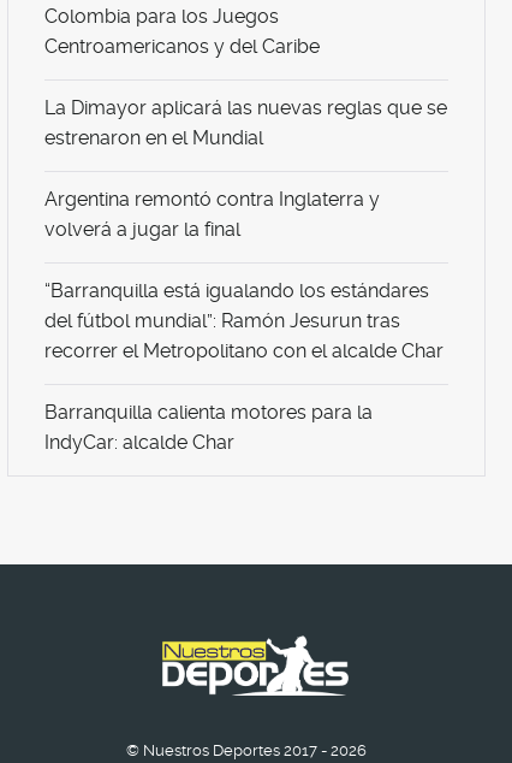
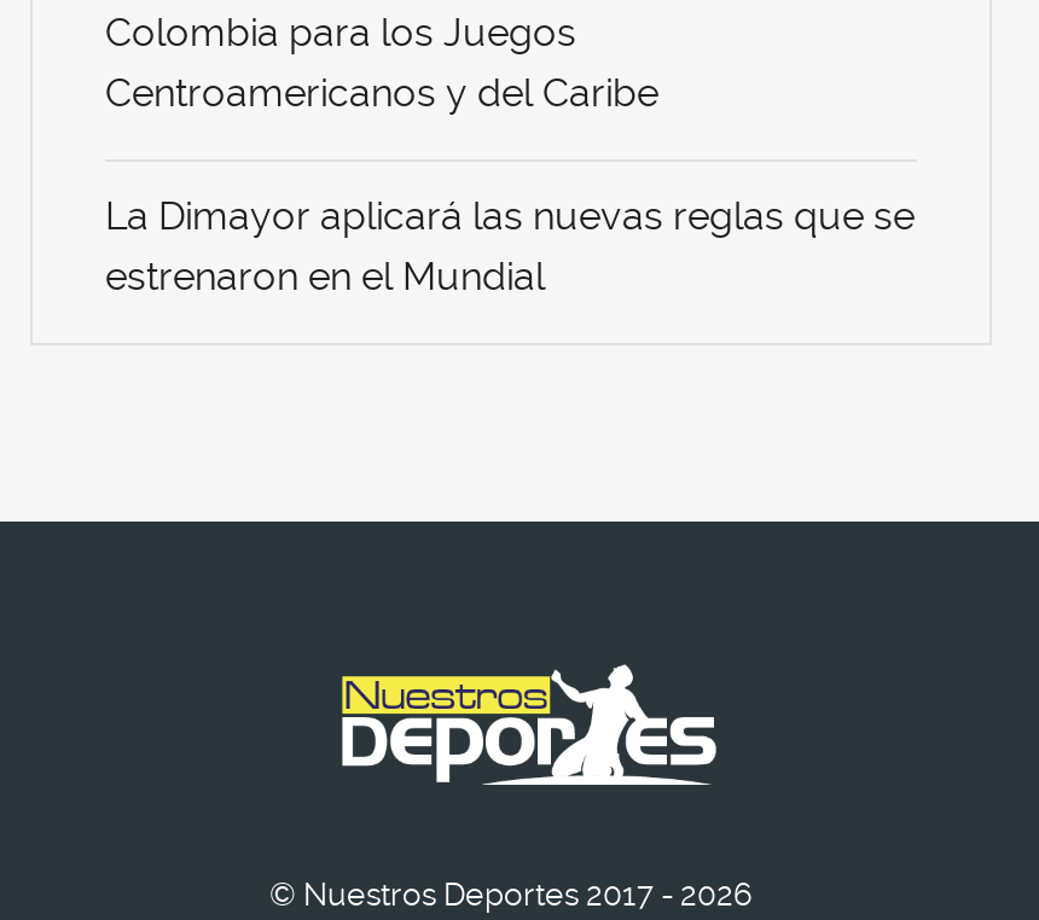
[44,187,443,453] Argentina remontó contra Inglaterra y | volverá a jugar la final | “Barranquilla está igualando los estándares | del fútbol mundial”: Ramón Jesurun tras | recorrer el Metropolitano con el alcalde Char | Barranquilla calienta motores para la | IndyCar: alcalde Char -> none

